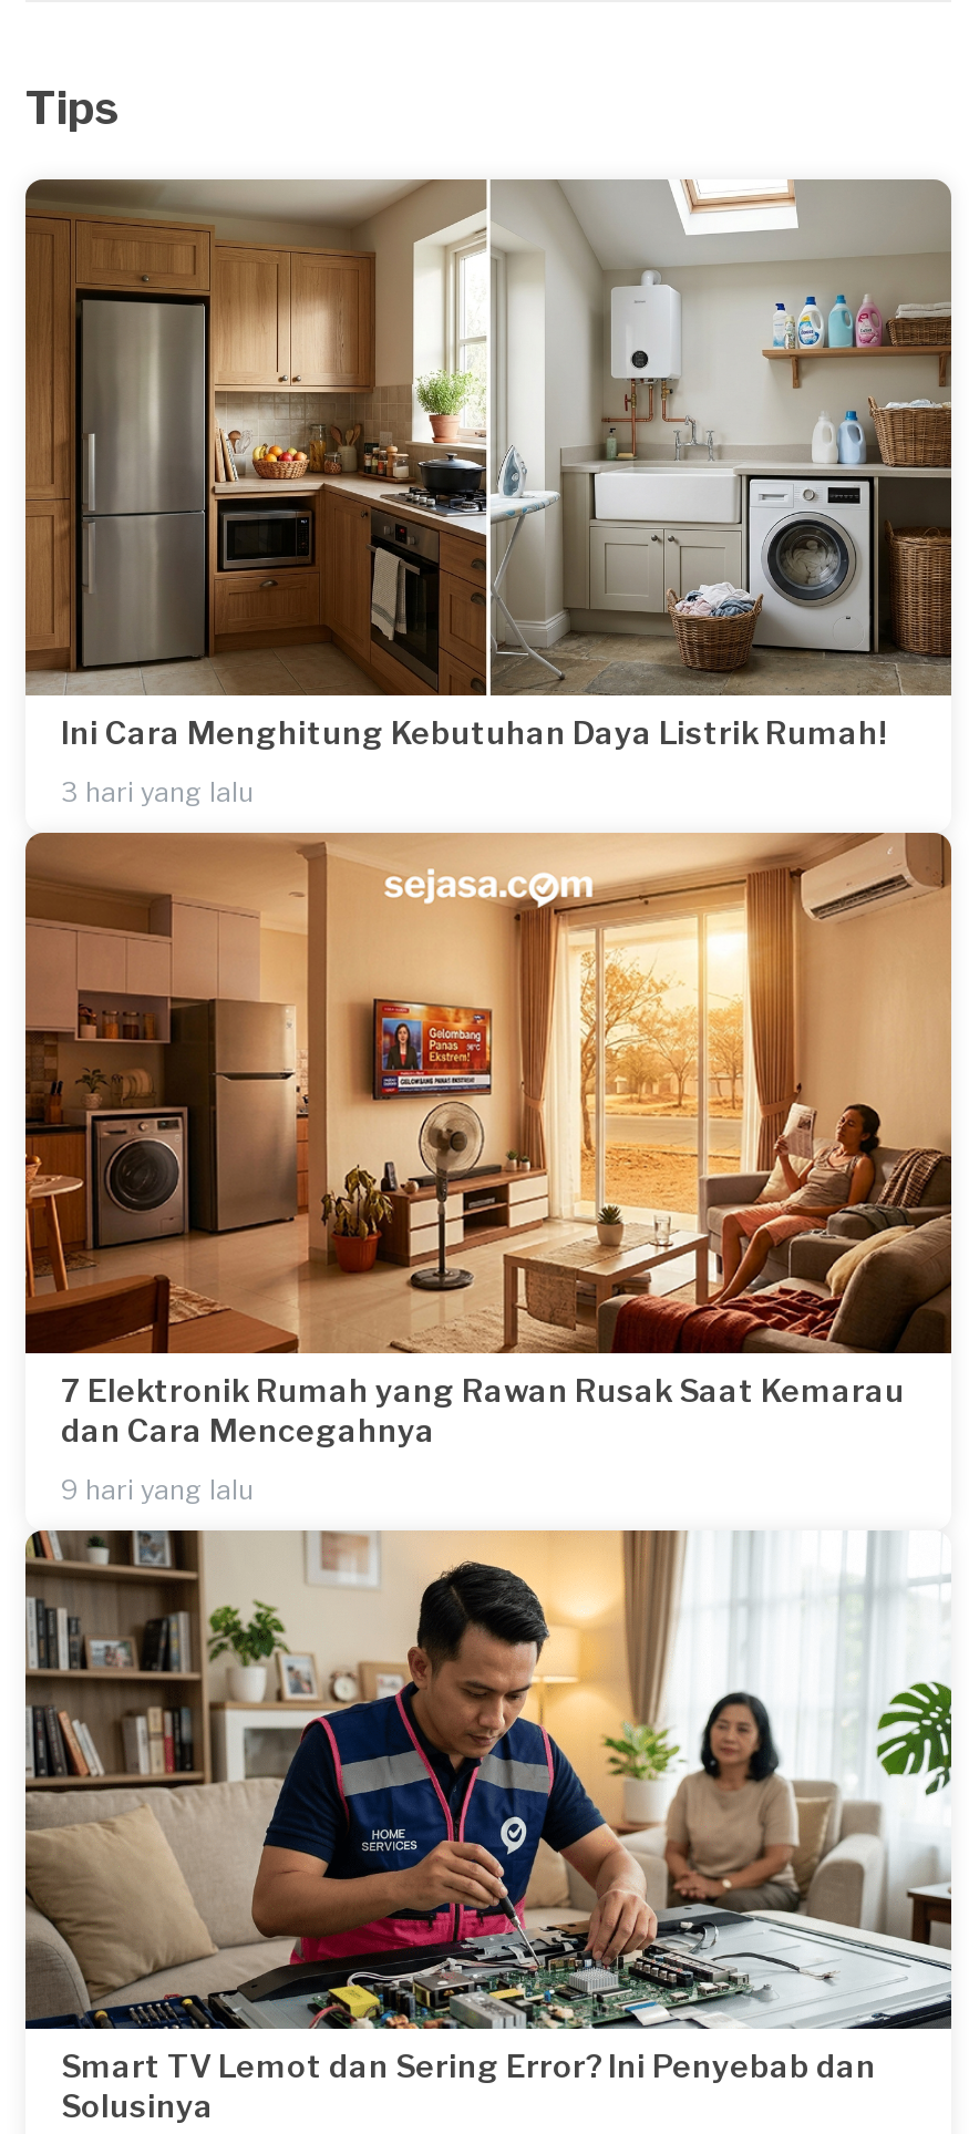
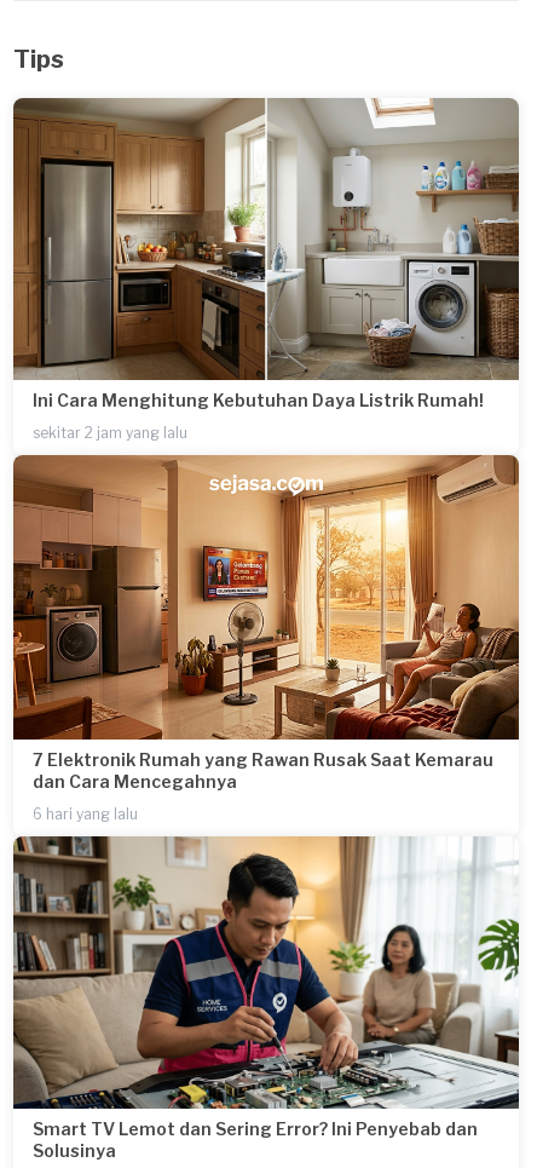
[61,776,254,809] 3 hari yang lalu -> [33,424,187,442] sekitar 2 jam yang lalu
[61,1474,254,1507] 9 hari yang lalu -> [33,805,138,824] 6 hari yang lalu

